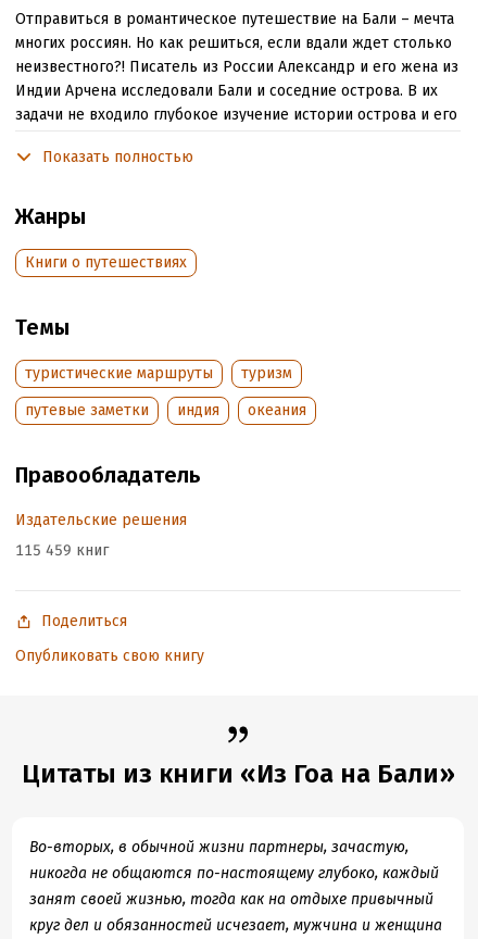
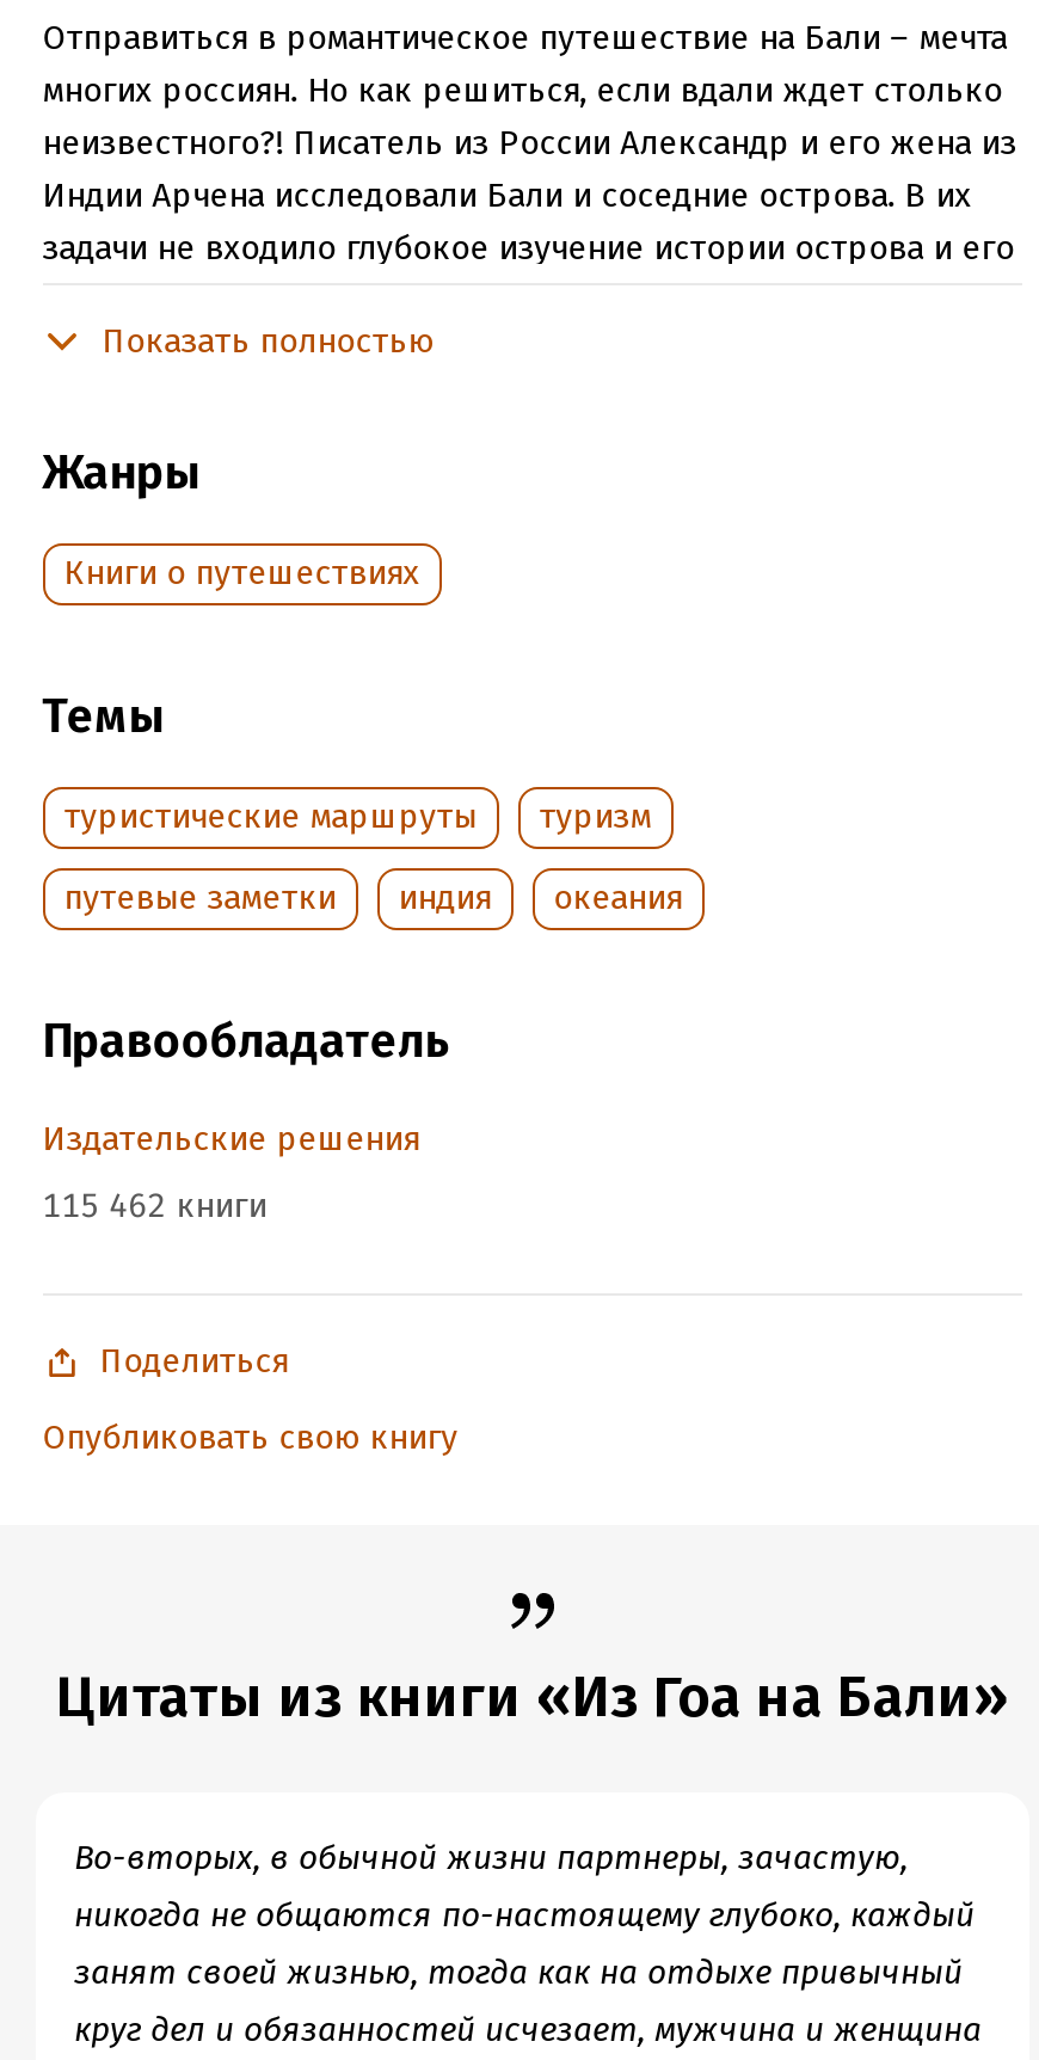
[15,541,108,560] 115 459 книг -> [42,1186,267,1226] 115 462 книги

